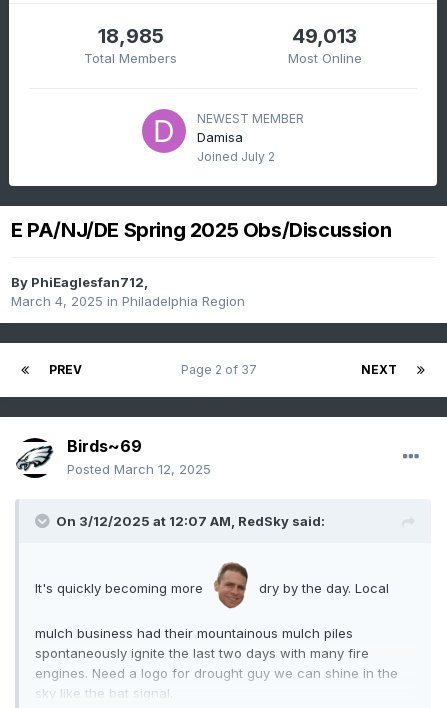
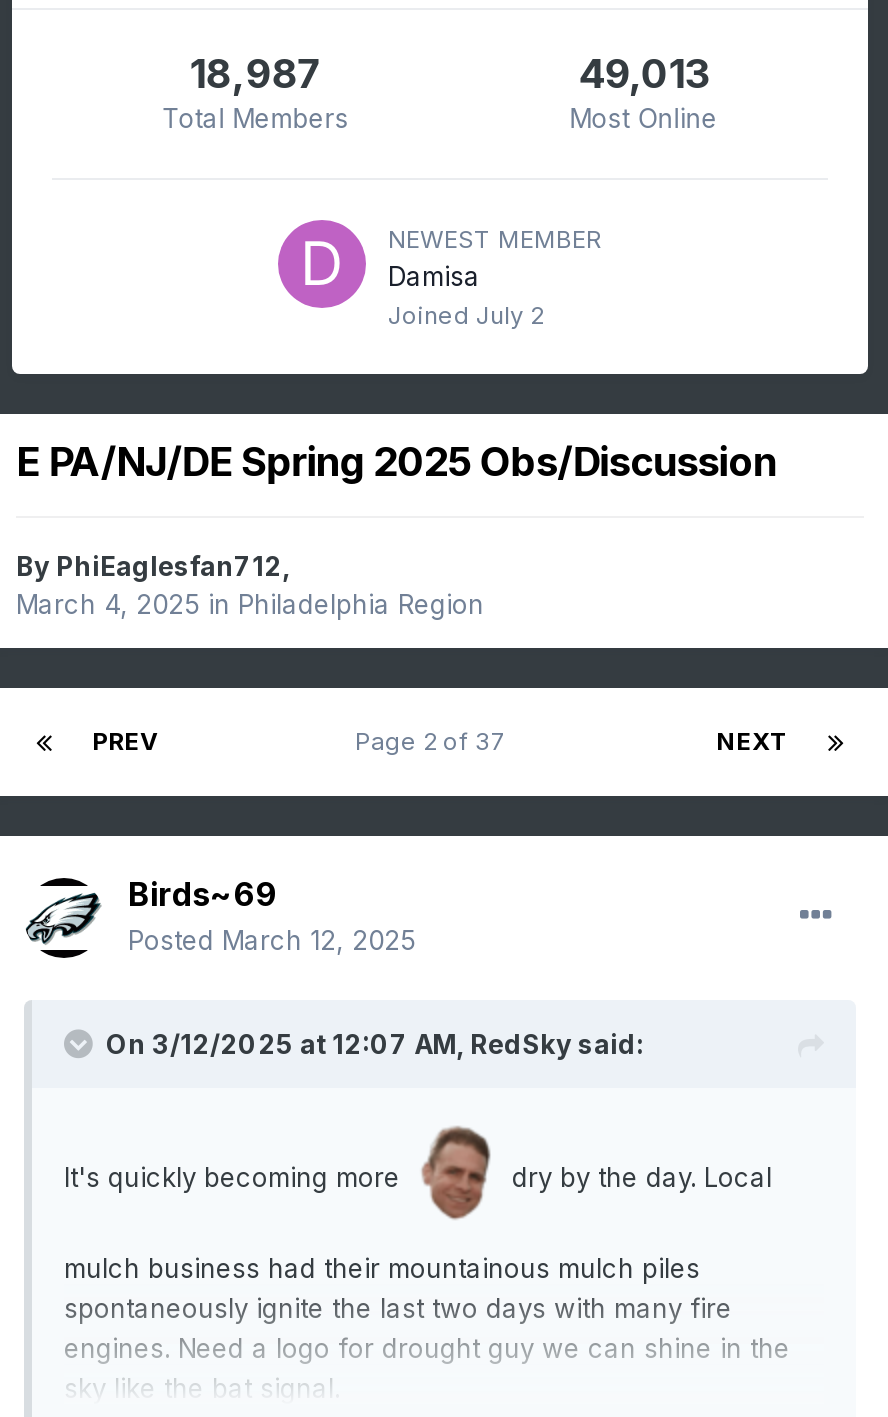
[98,24,164,48] 18,985 -> [190,50,322,98] 18,987

